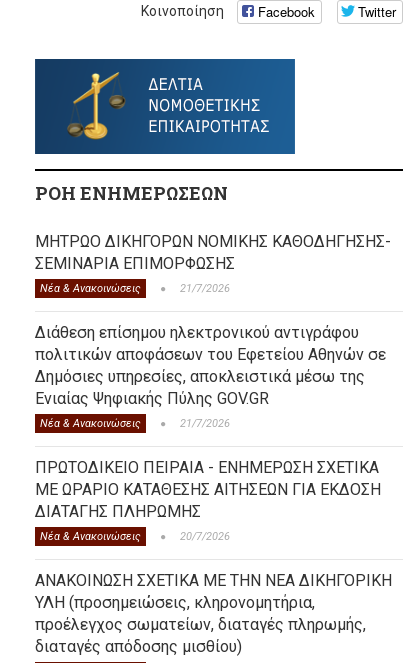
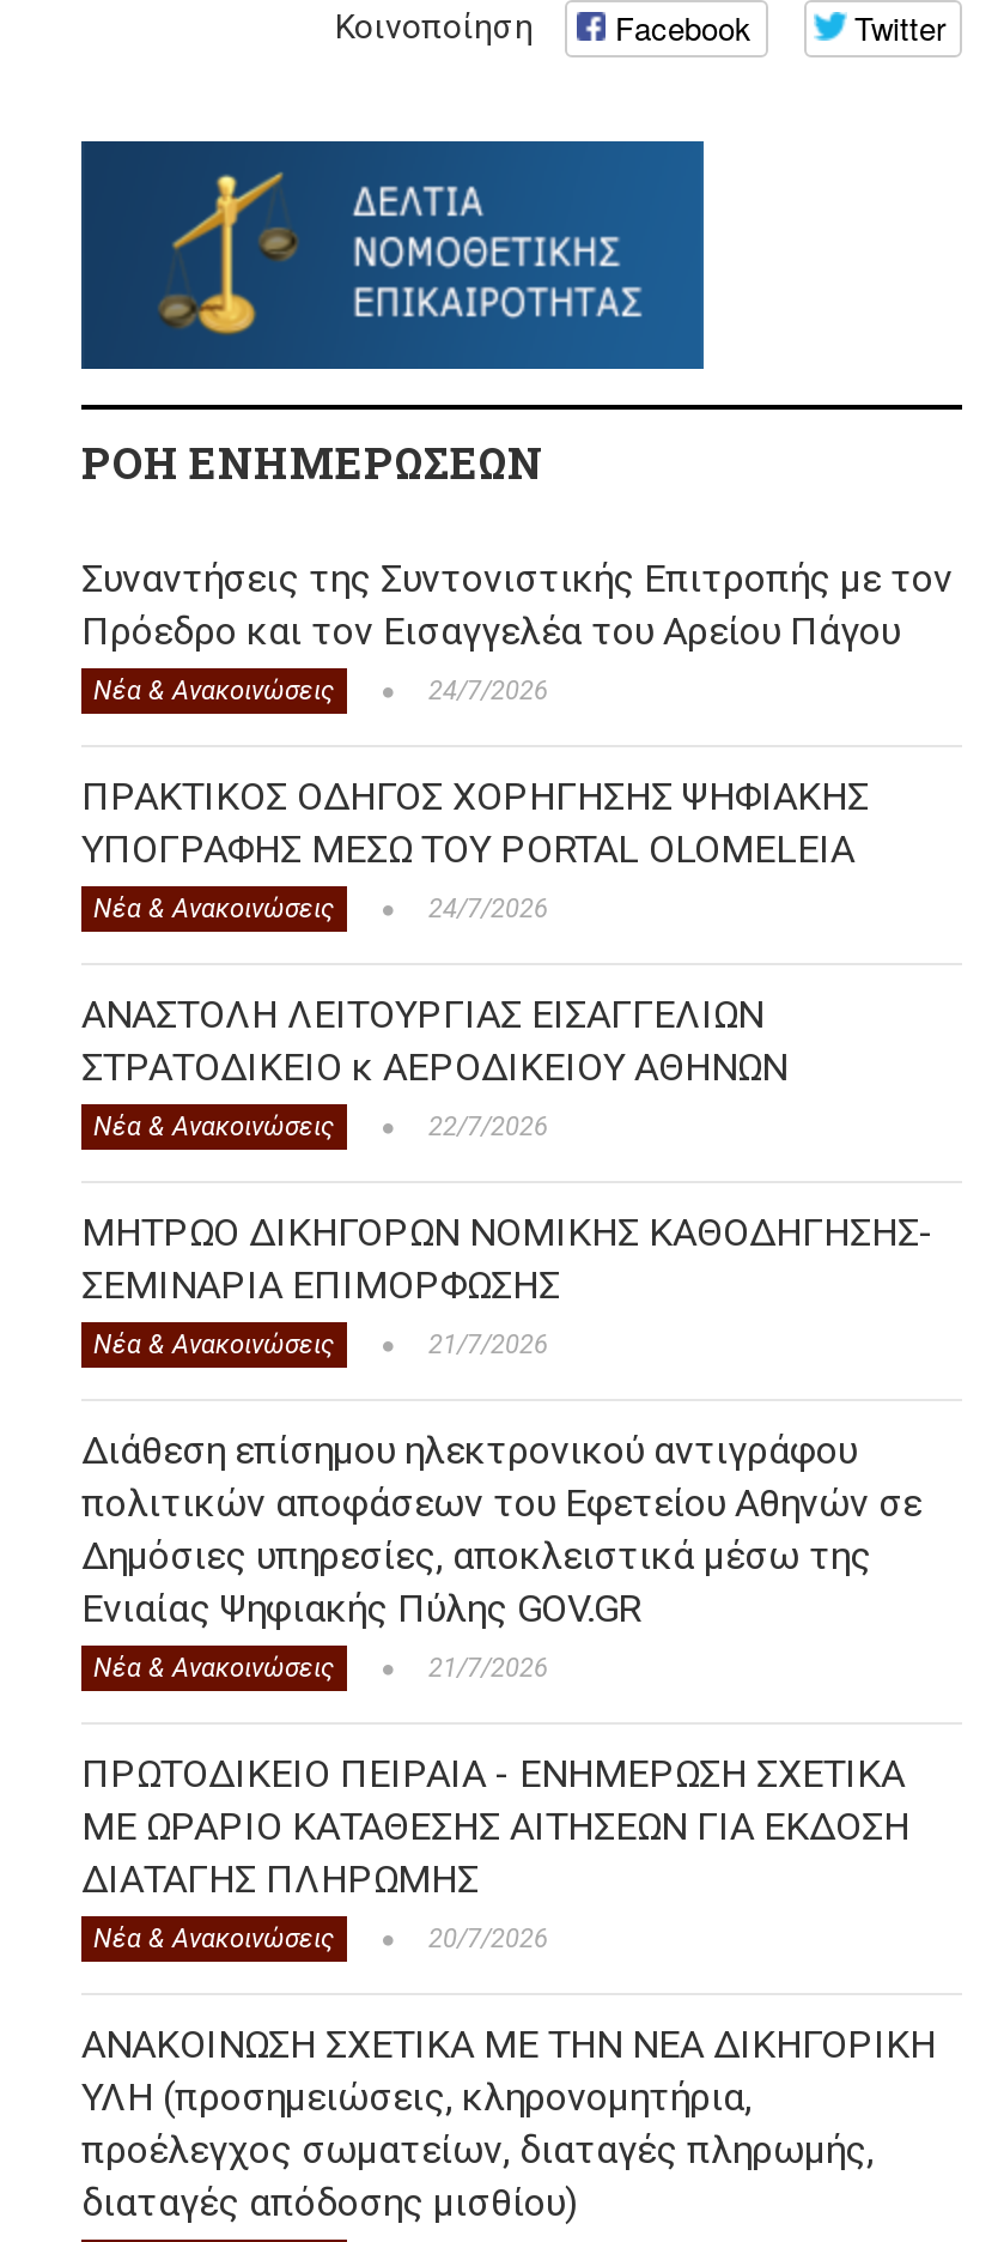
none -> [81,556,953,1143] Συναντήσεις της Συντονιστικής Επιτροπής με τον | Πρόεδρο και τον Εισαγγελέα του Αρείου Πάγου | Νέα & Ανακοινώσεις | 24/7/2026 | ΠΡΑΚΤΙΚΟΣ ΟΔΗΓΟΣ ΧΟΡΗΓΗΣΗΣ ΨΗΦΙΑΚΗΣ | ΥΠΟΓΡΑΦΗΣ ΜΕΣΩ ΤΟΥ PORTAL OLOMELEIA | Νέα & Ανακοινώσεις | 24/7/2026 | ΑΝΑΣΤΟΛΗ ΛΕΙΤΟΥΡΓΙΑΣ ΕΙΣΑΓΓΕΛΙΩΝ | ΣΤΡΑΤΟΔΙΚΕΙΟ κ ΑΕΡΟΔΙΚΕΙΟΥ ΑΘΗΝΩΝ | Νέα & Ανακοινώσεις | 22/7/2026

